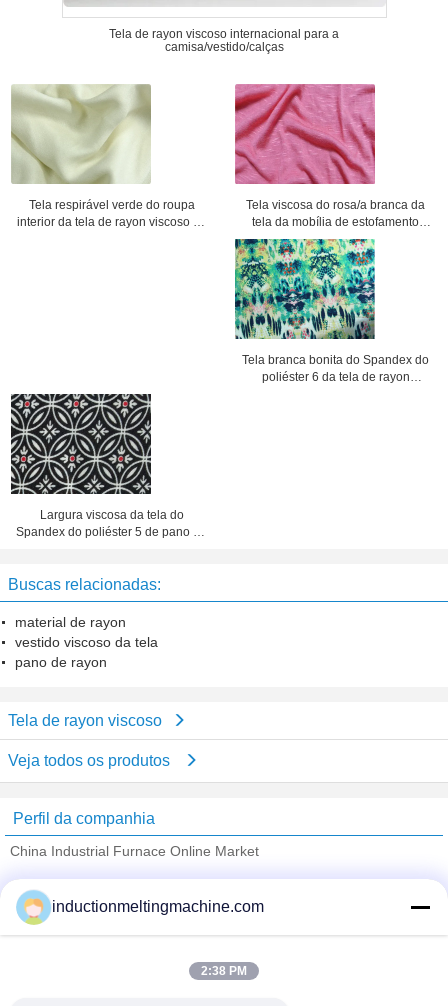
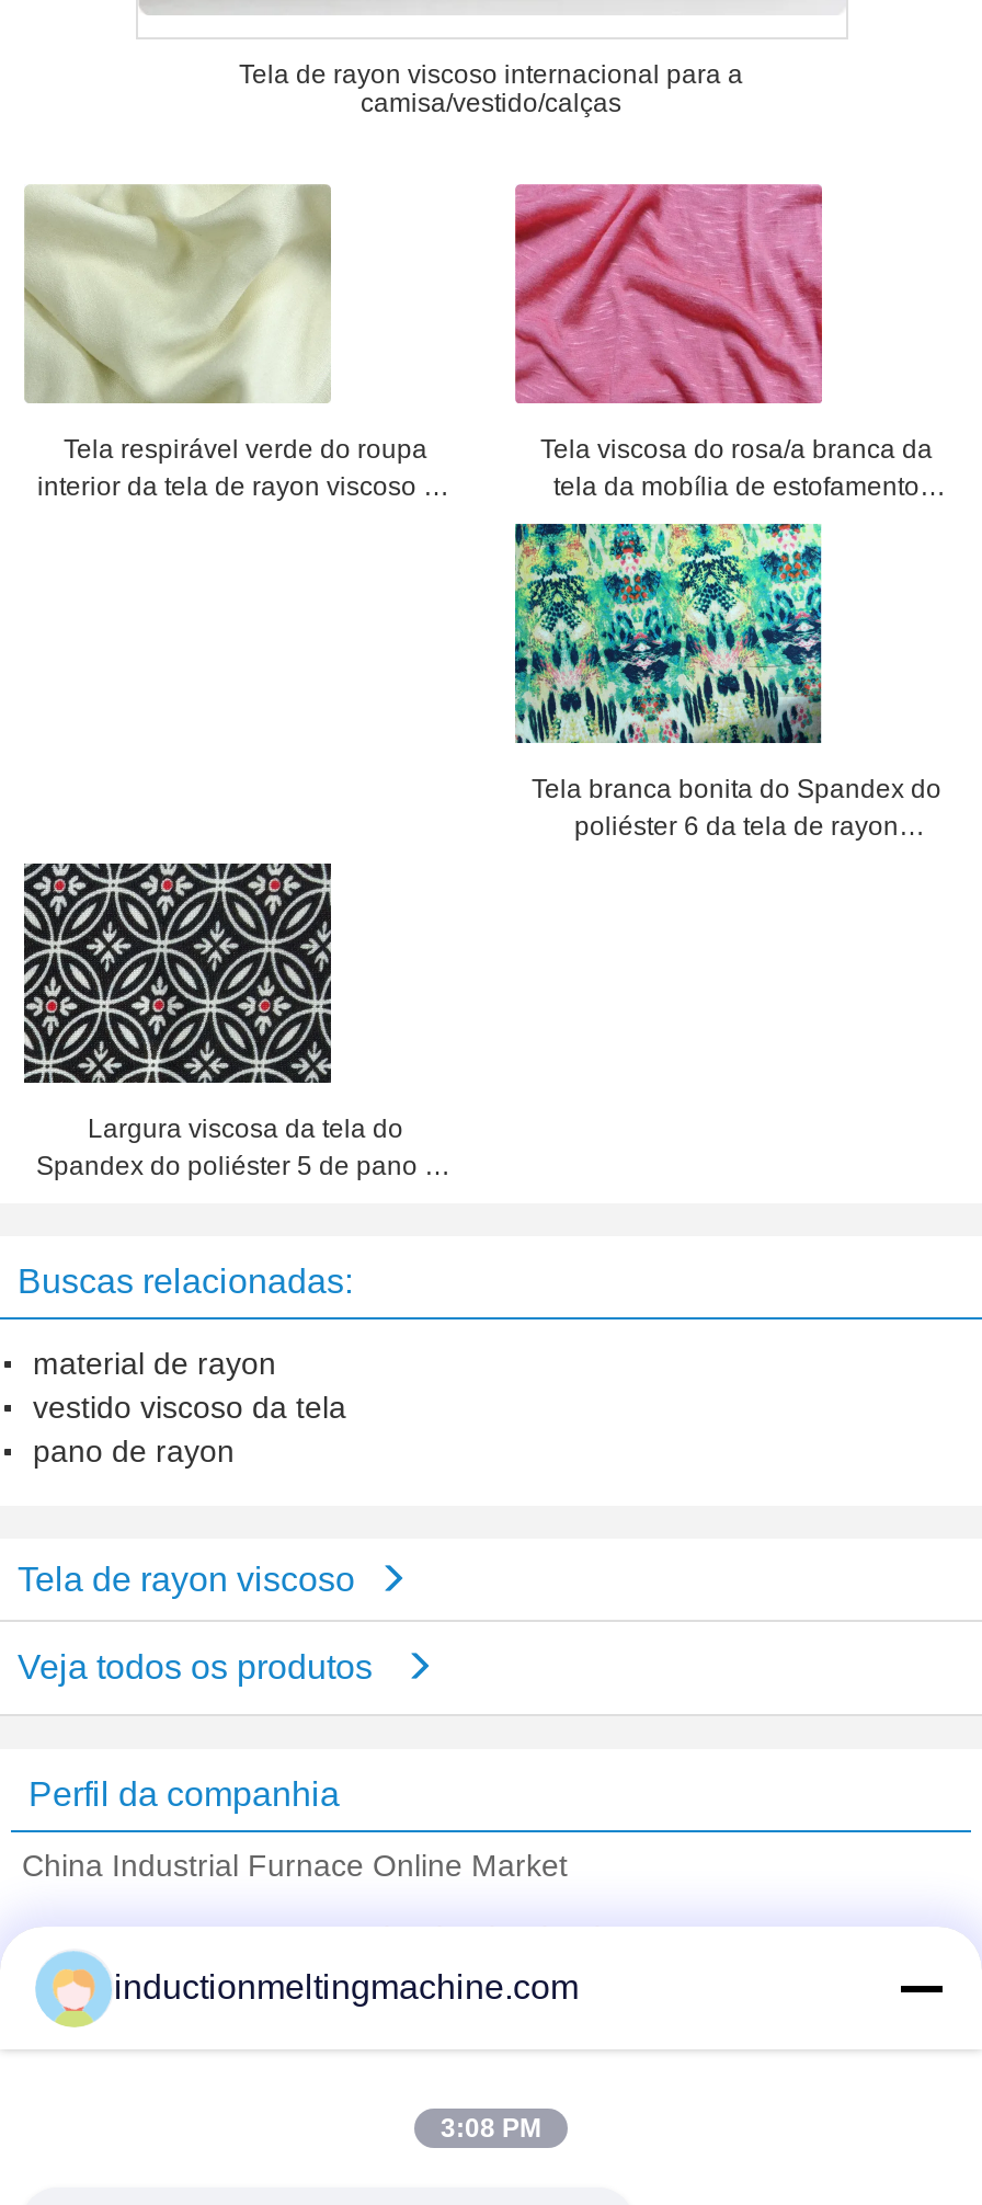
[201,964,247,978] 2:38 PM -> [441,2113,541,2144] 3:08 PM

